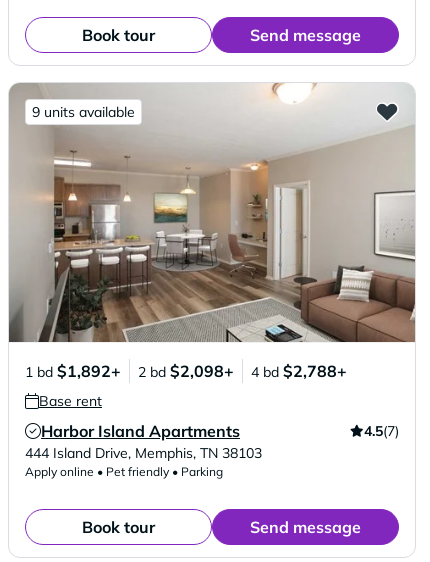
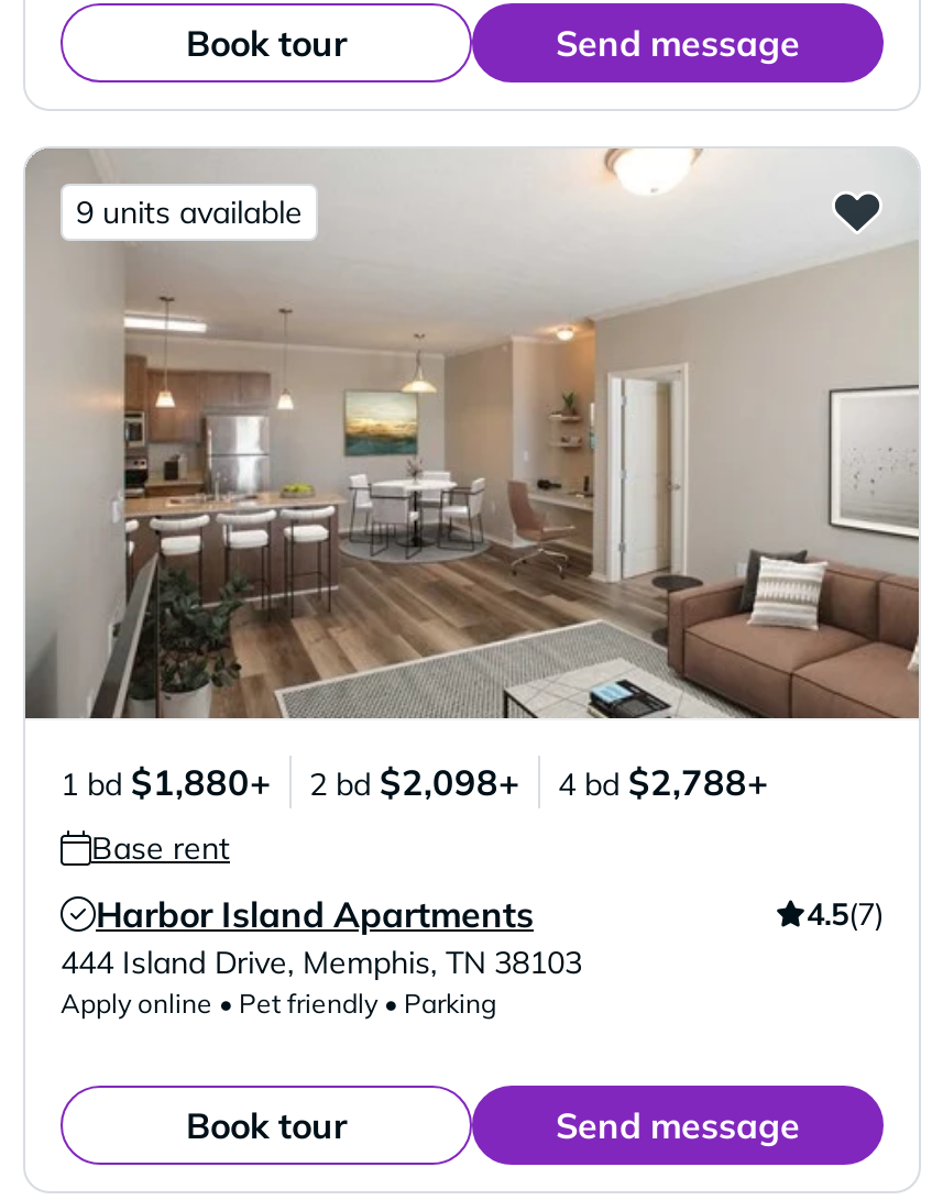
[25,361,347,381] 1 bd $1,892+ 2 bd $2,098+ 4 bd $2,788+ -> [61,760,769,804] 1 bd $1,880+ 2 bd $2,098+ 4 bd $2,788+

